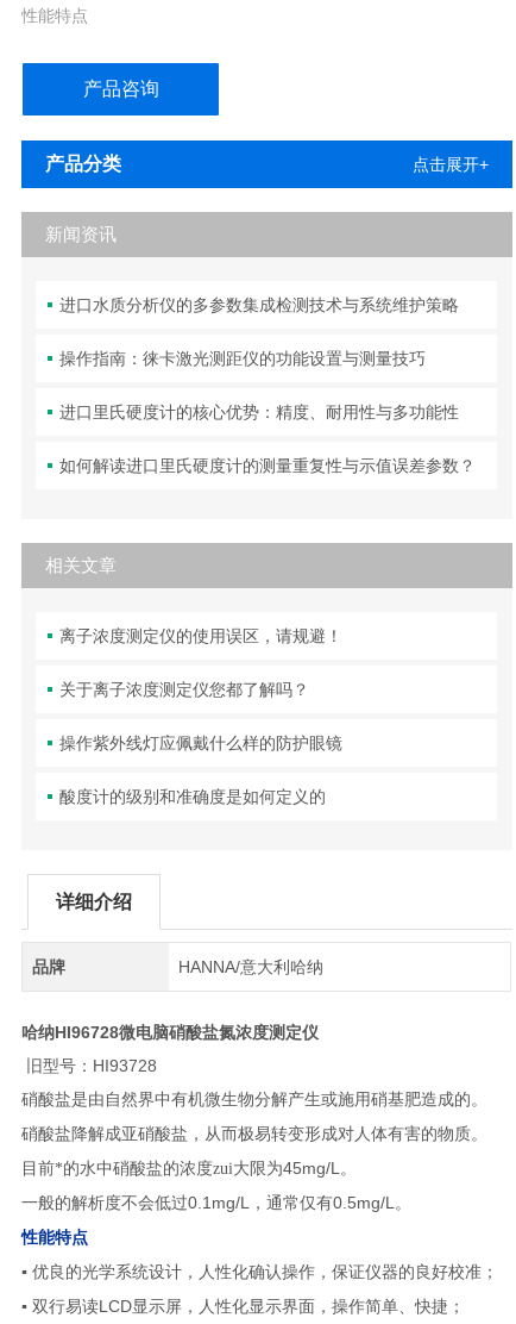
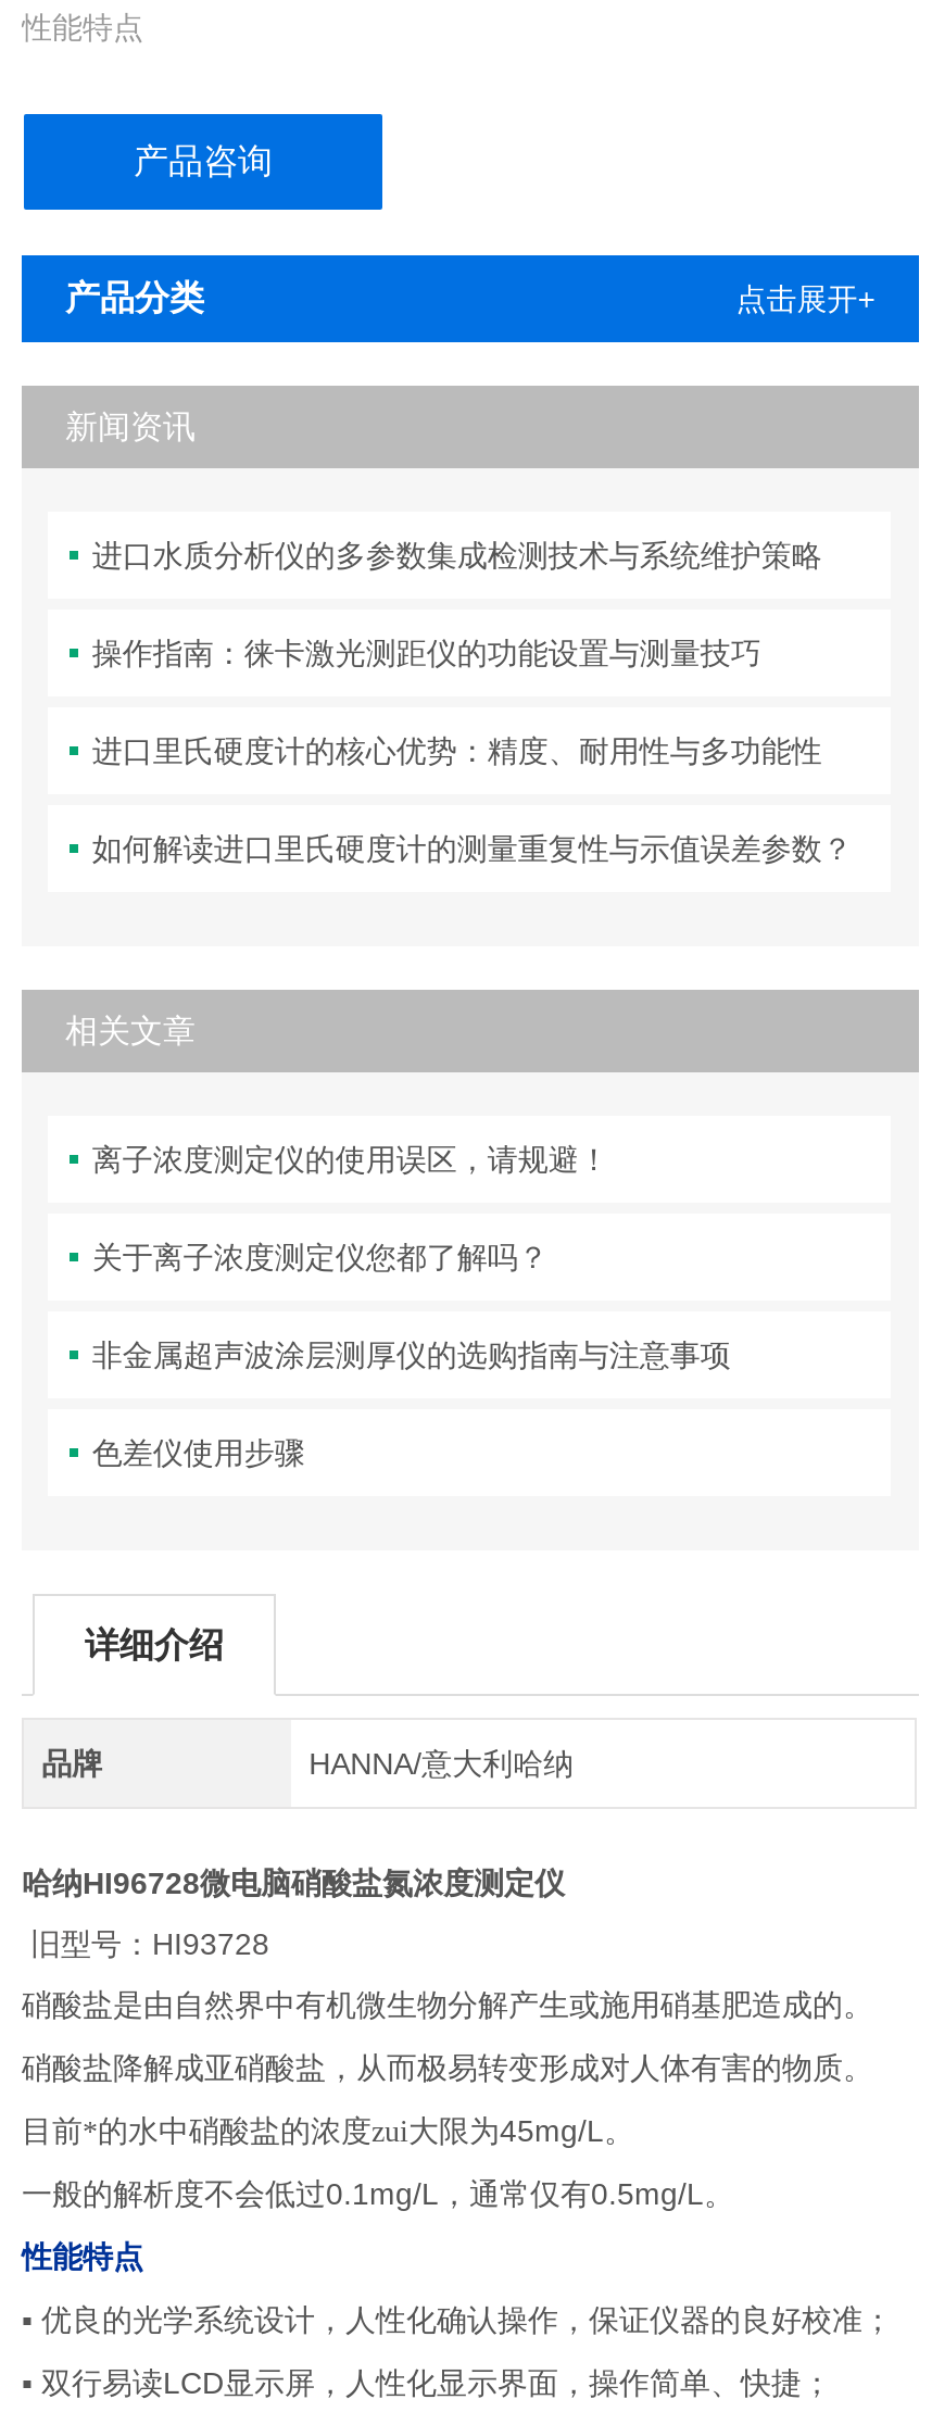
[60,734,343,753] 操作紫外线灯应佩戴什么样的防护眼镜 -> [92,1338,731,1373] 非金属超声波涂层测厚仪的选购指南与注意事项
[60,787,326,807] 酸度计的级别和准确度是如何定义的 -> [92,1436,305,1471] 色差仪使用步骤

